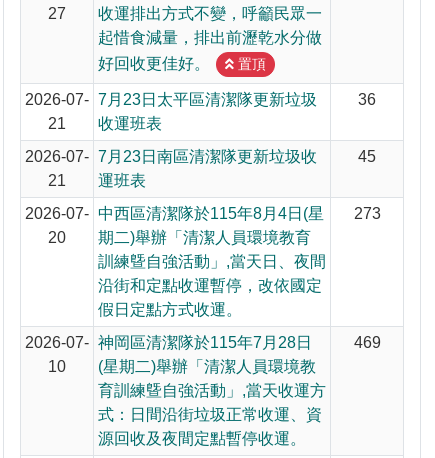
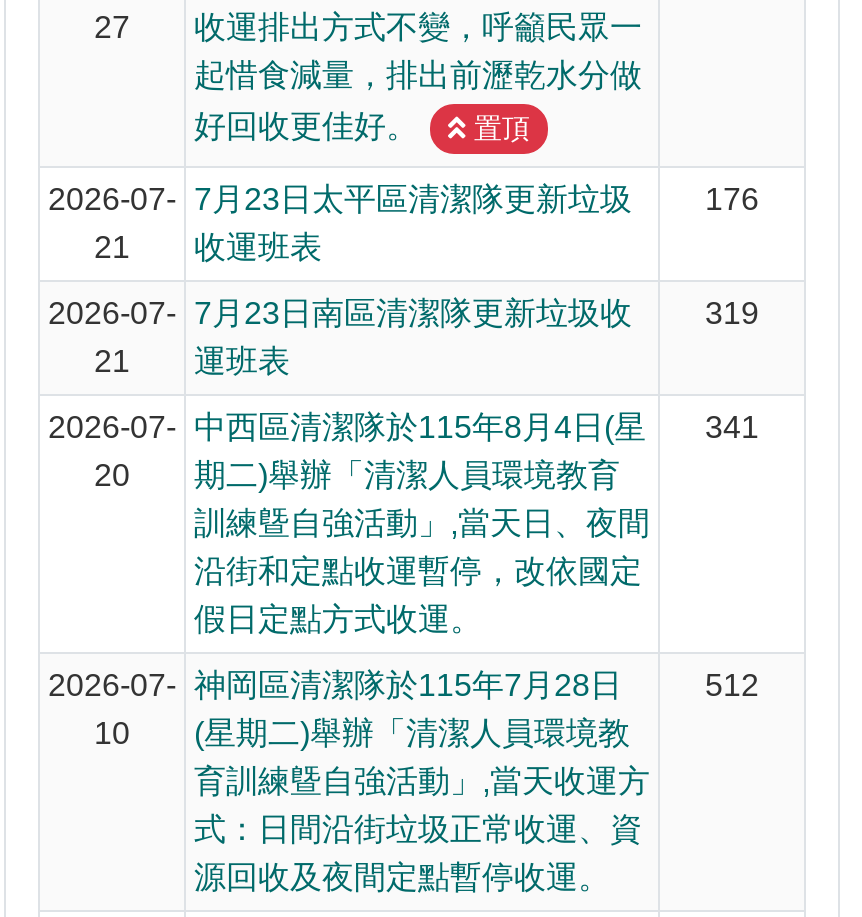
[358,91,376,108] 36 -> [705,182,759,216] 176
[358,148,376,165] 45 -> [705,296,759,330] 319
[25,205,380,222] 2026-07- 中西區清潔隊於115年8月4日(星 273 -> [48,410,759,444] 2026-07- 中西區清潔隊於115年8月4日(星 341
[353,334,380,351] 469 -> [705,668,759,702] 512

